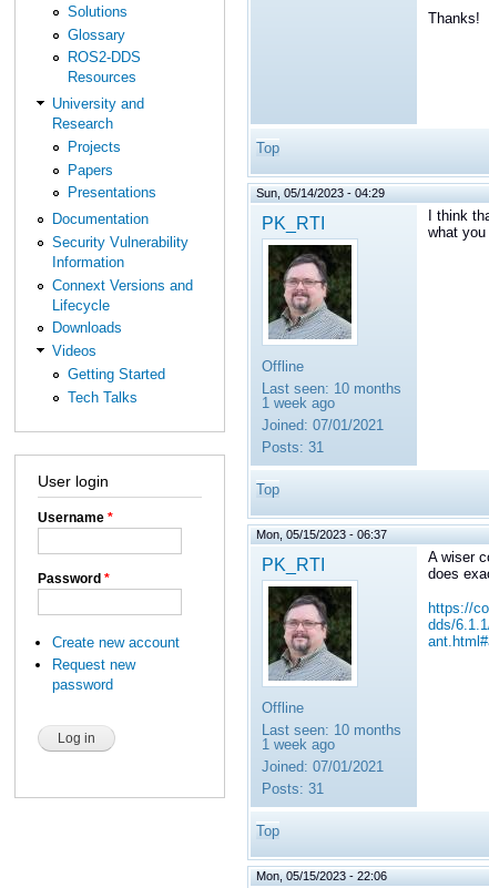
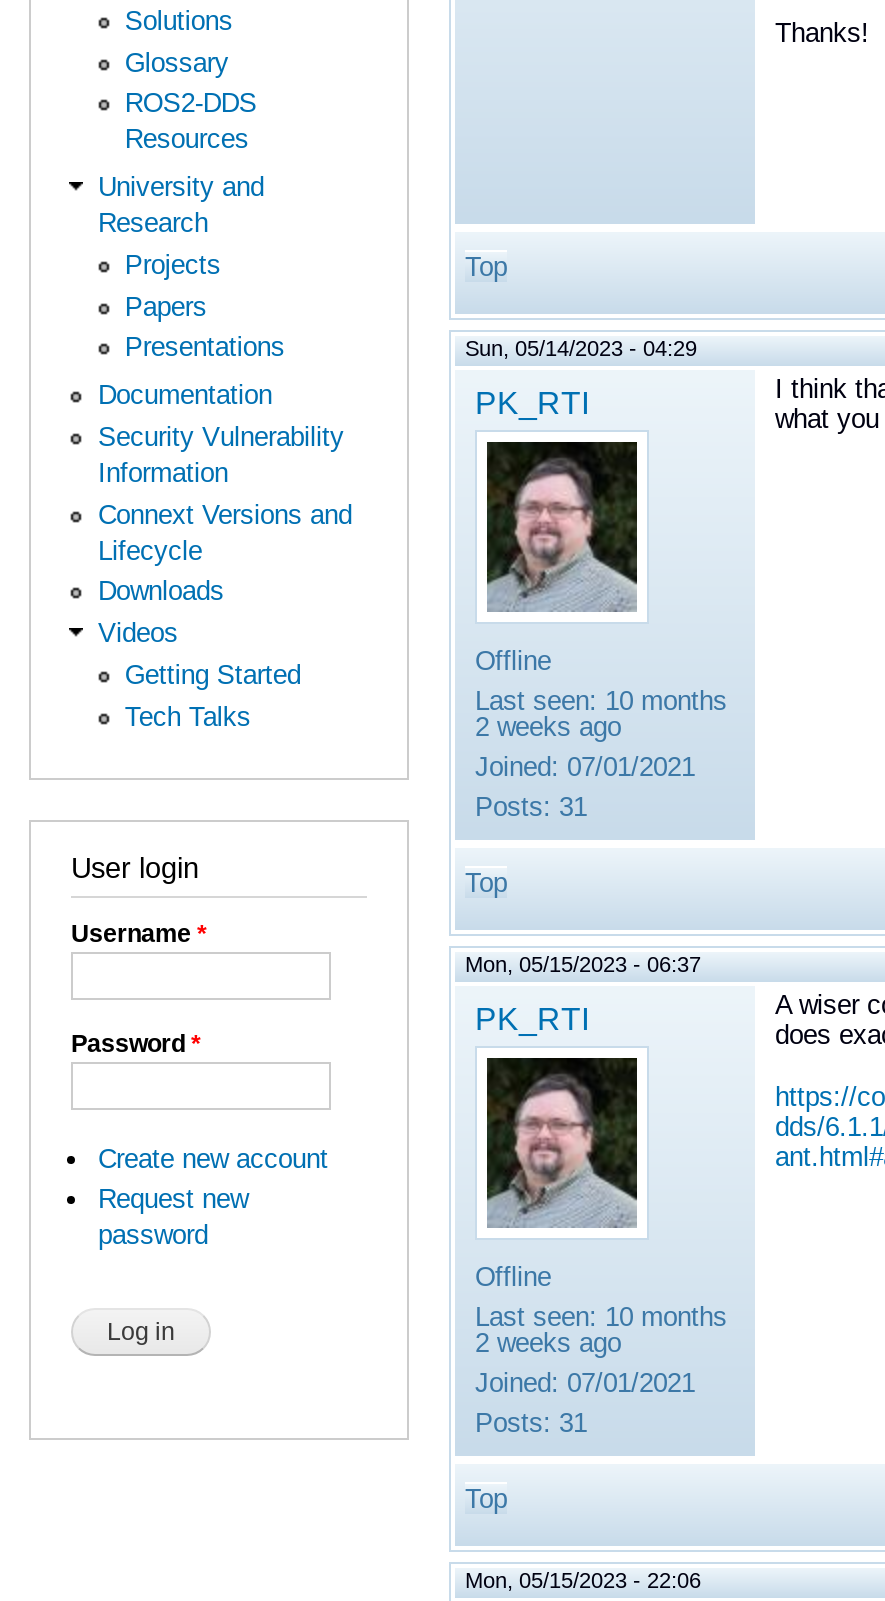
[262,394,335,411] 1 week ago -> [475,711,621,741] 2 weeks ago
[262,736,335,752] 1 week ago -> [475,1327,621,1357] 2 weeks ago

